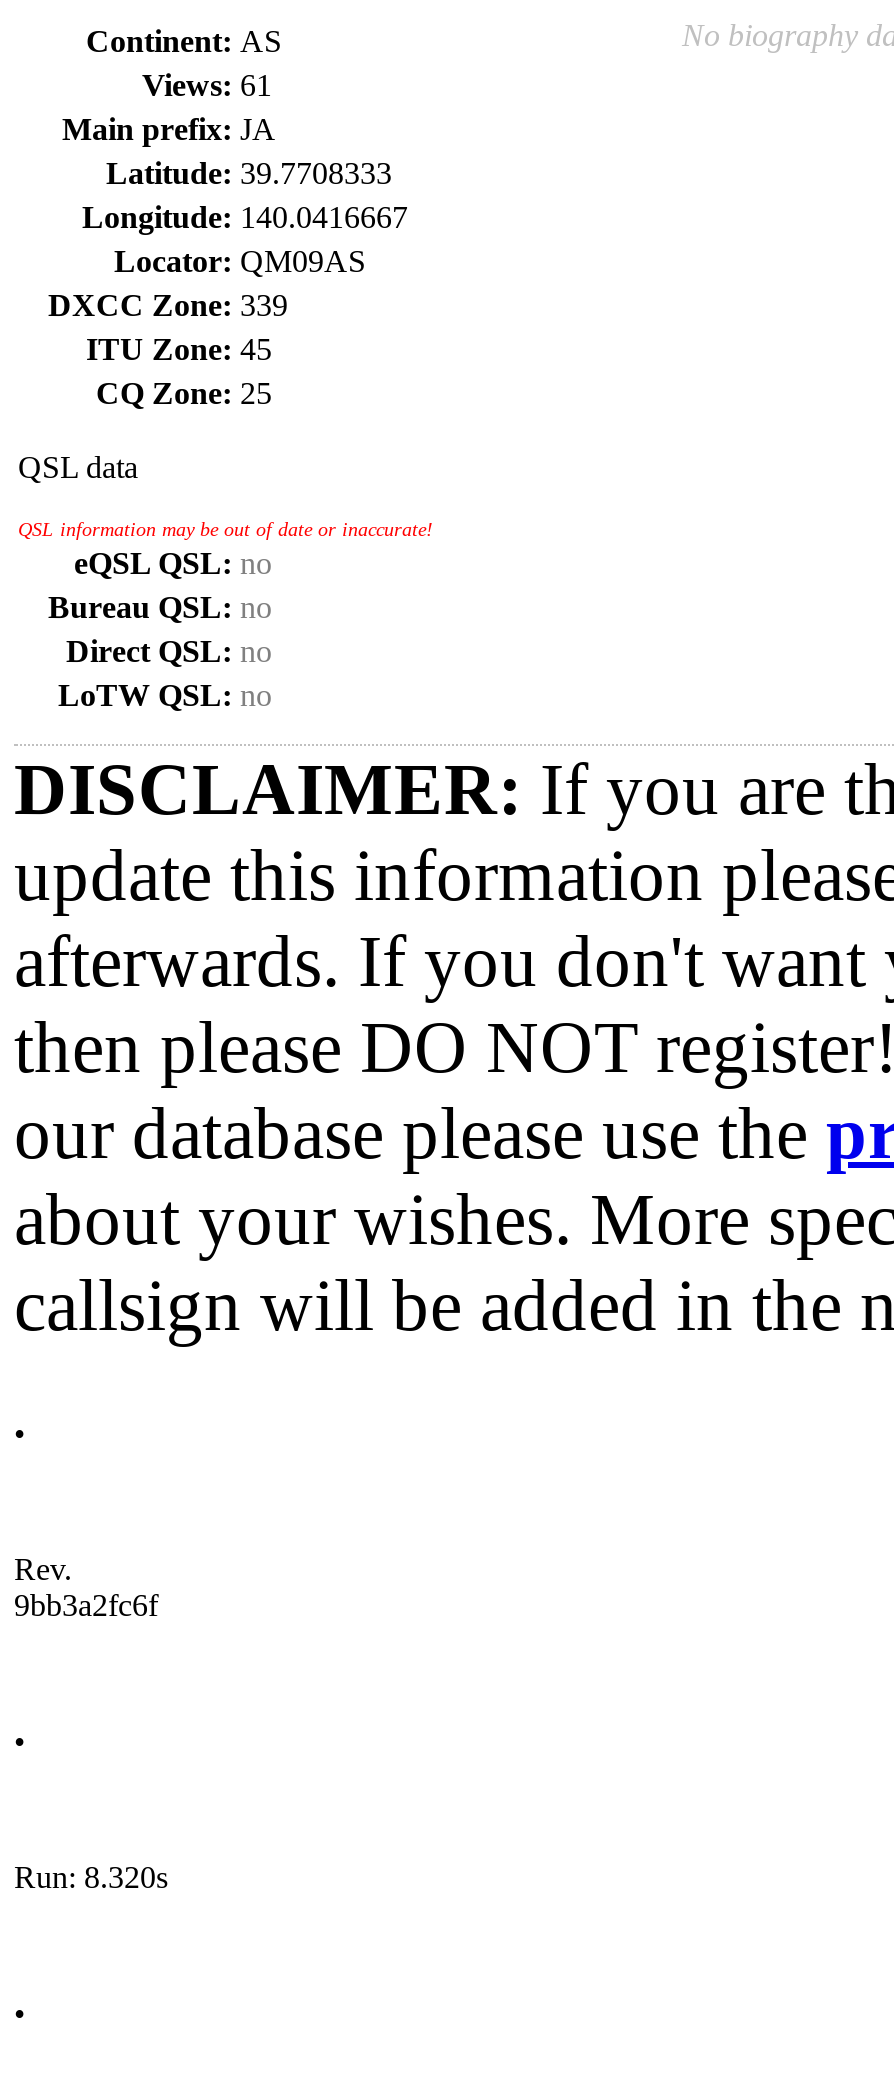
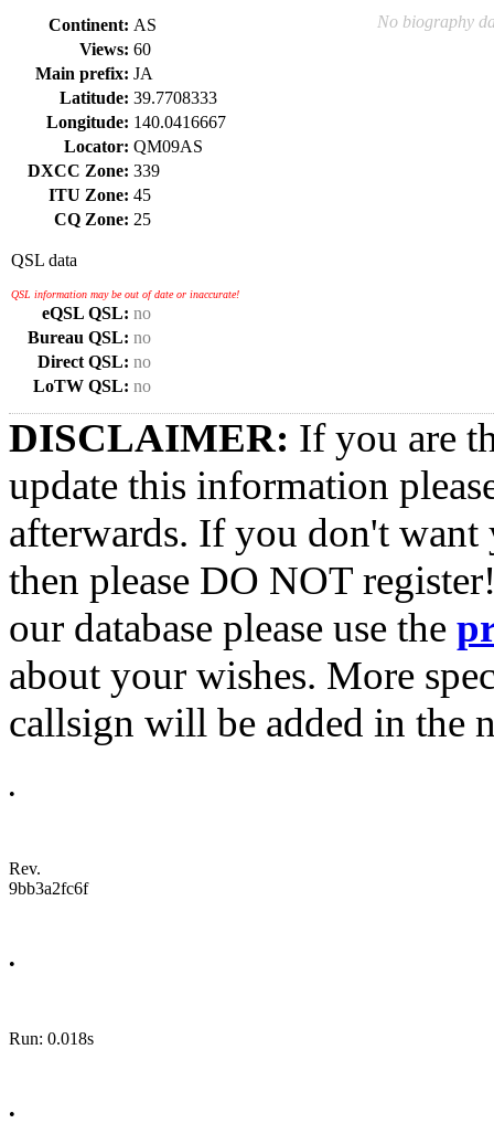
[142,68,272,102] Views: 61 -> [79,40,151,59] Views: 60
[14,1860,168,1894] Run: 8.320s -> [9,1029,94,1048] Run: 0.018s

